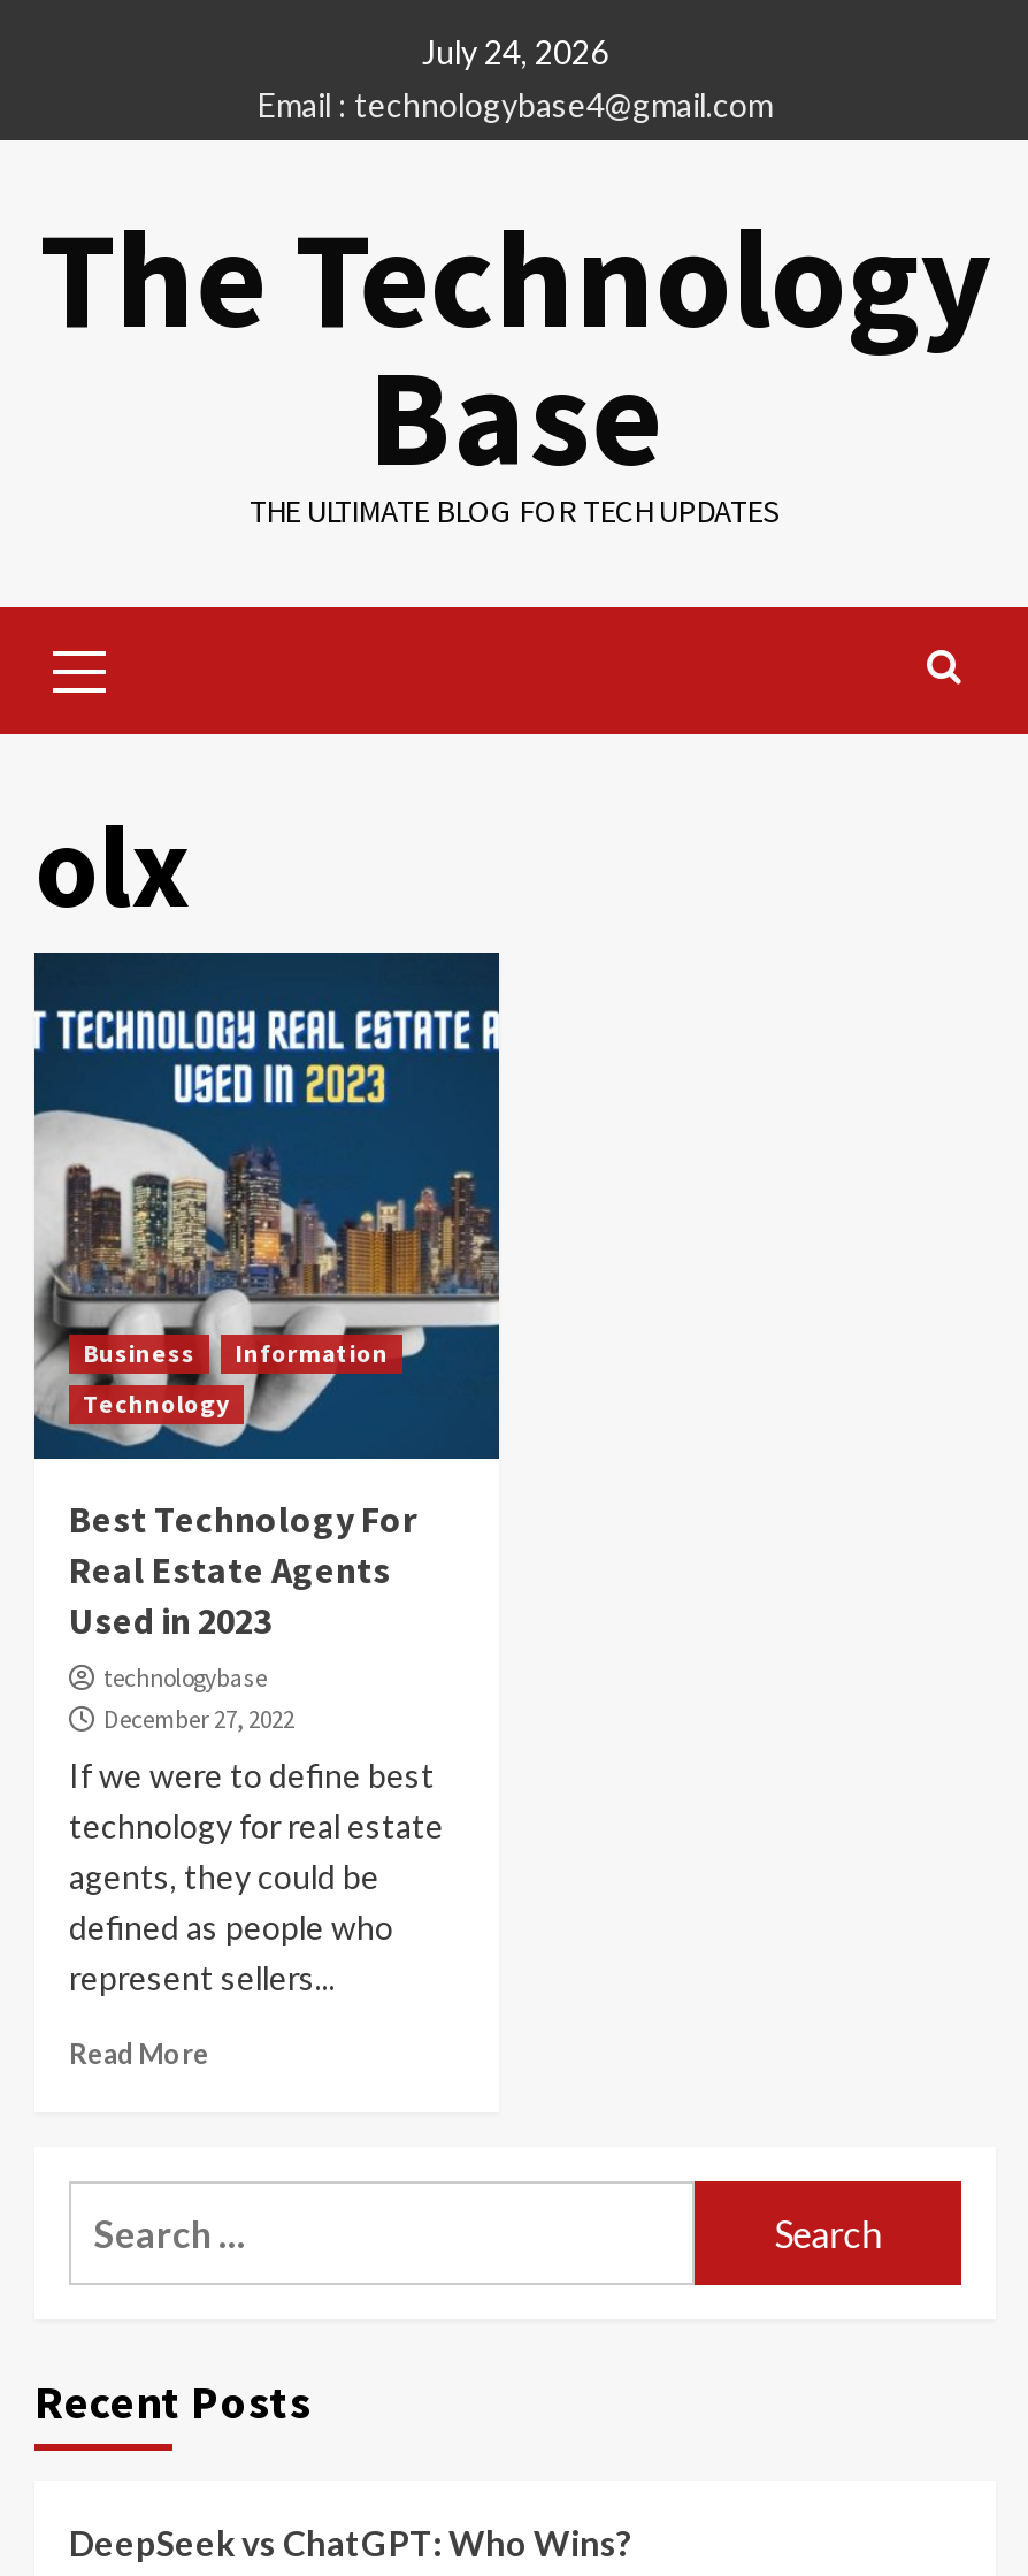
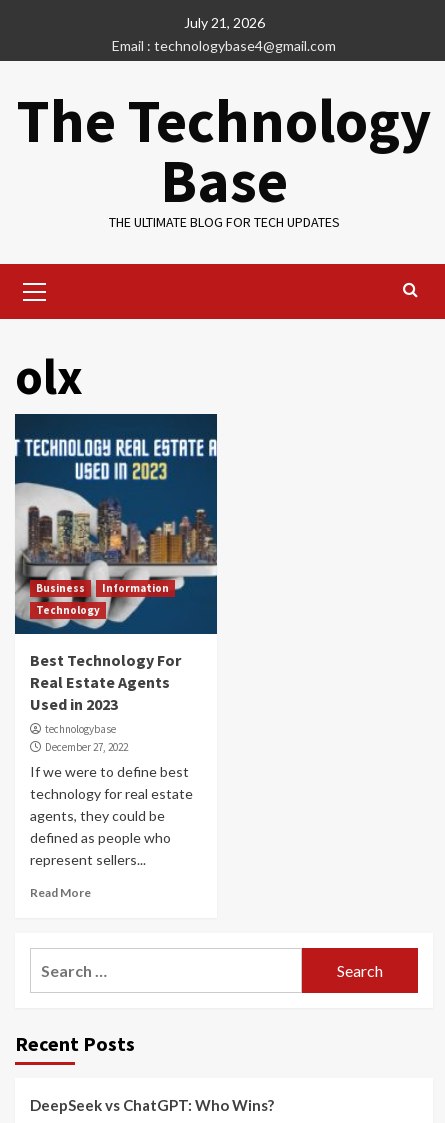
[422,32,608,71] July 24, 2026 -> [183,14,264,31] July 21, 2026

